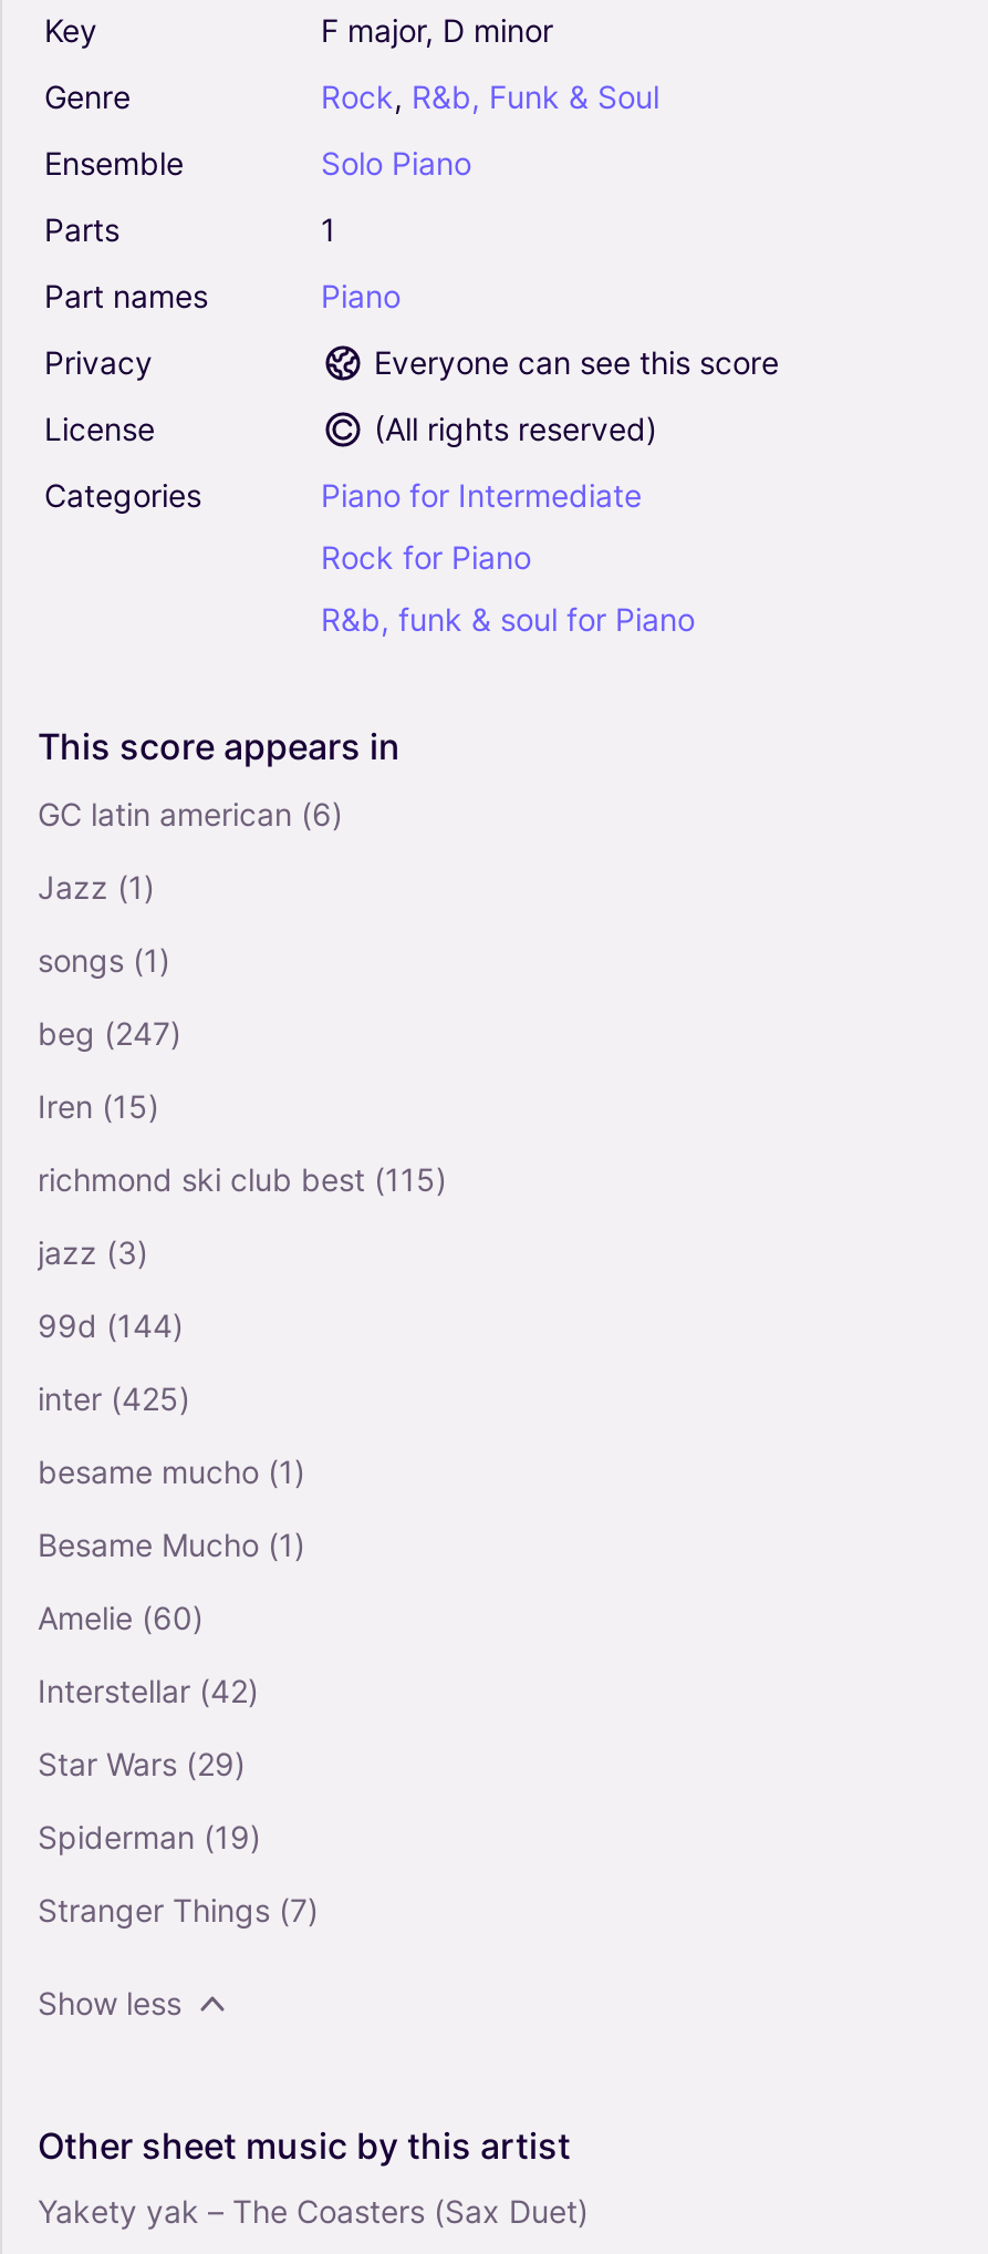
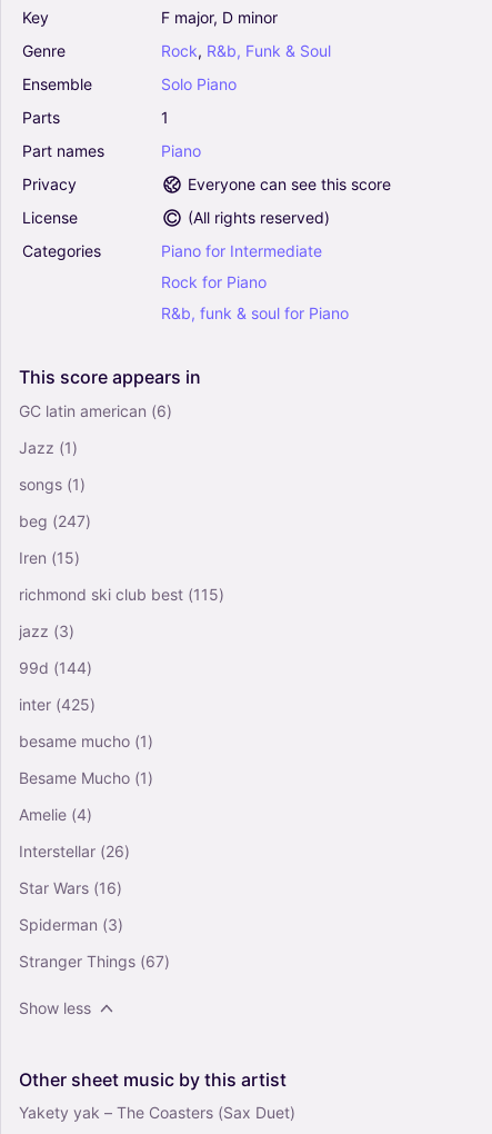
[38,1598,204,1635] Amelie (60) -> [19,804,92,823] Amelie (4)
[38,1671,259,1708] Interstellar (42) -> [19,841,130,860] Interstellar (26)
[38,1744,246,1781] Star Wars (29) -> [19,878,122,897] Star Wars (16)
[38,1817,261,1854] Spiderman (19) -> [19,914,123,933] Spiderman (3)
[38,1890,319,1927] Stranger Things (7) -> [19,951,170,970] Stranger Things (67)

